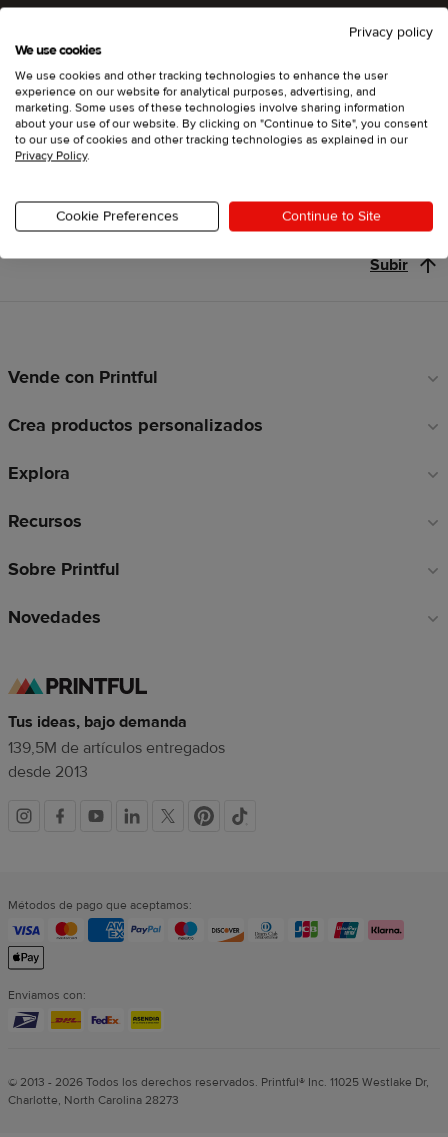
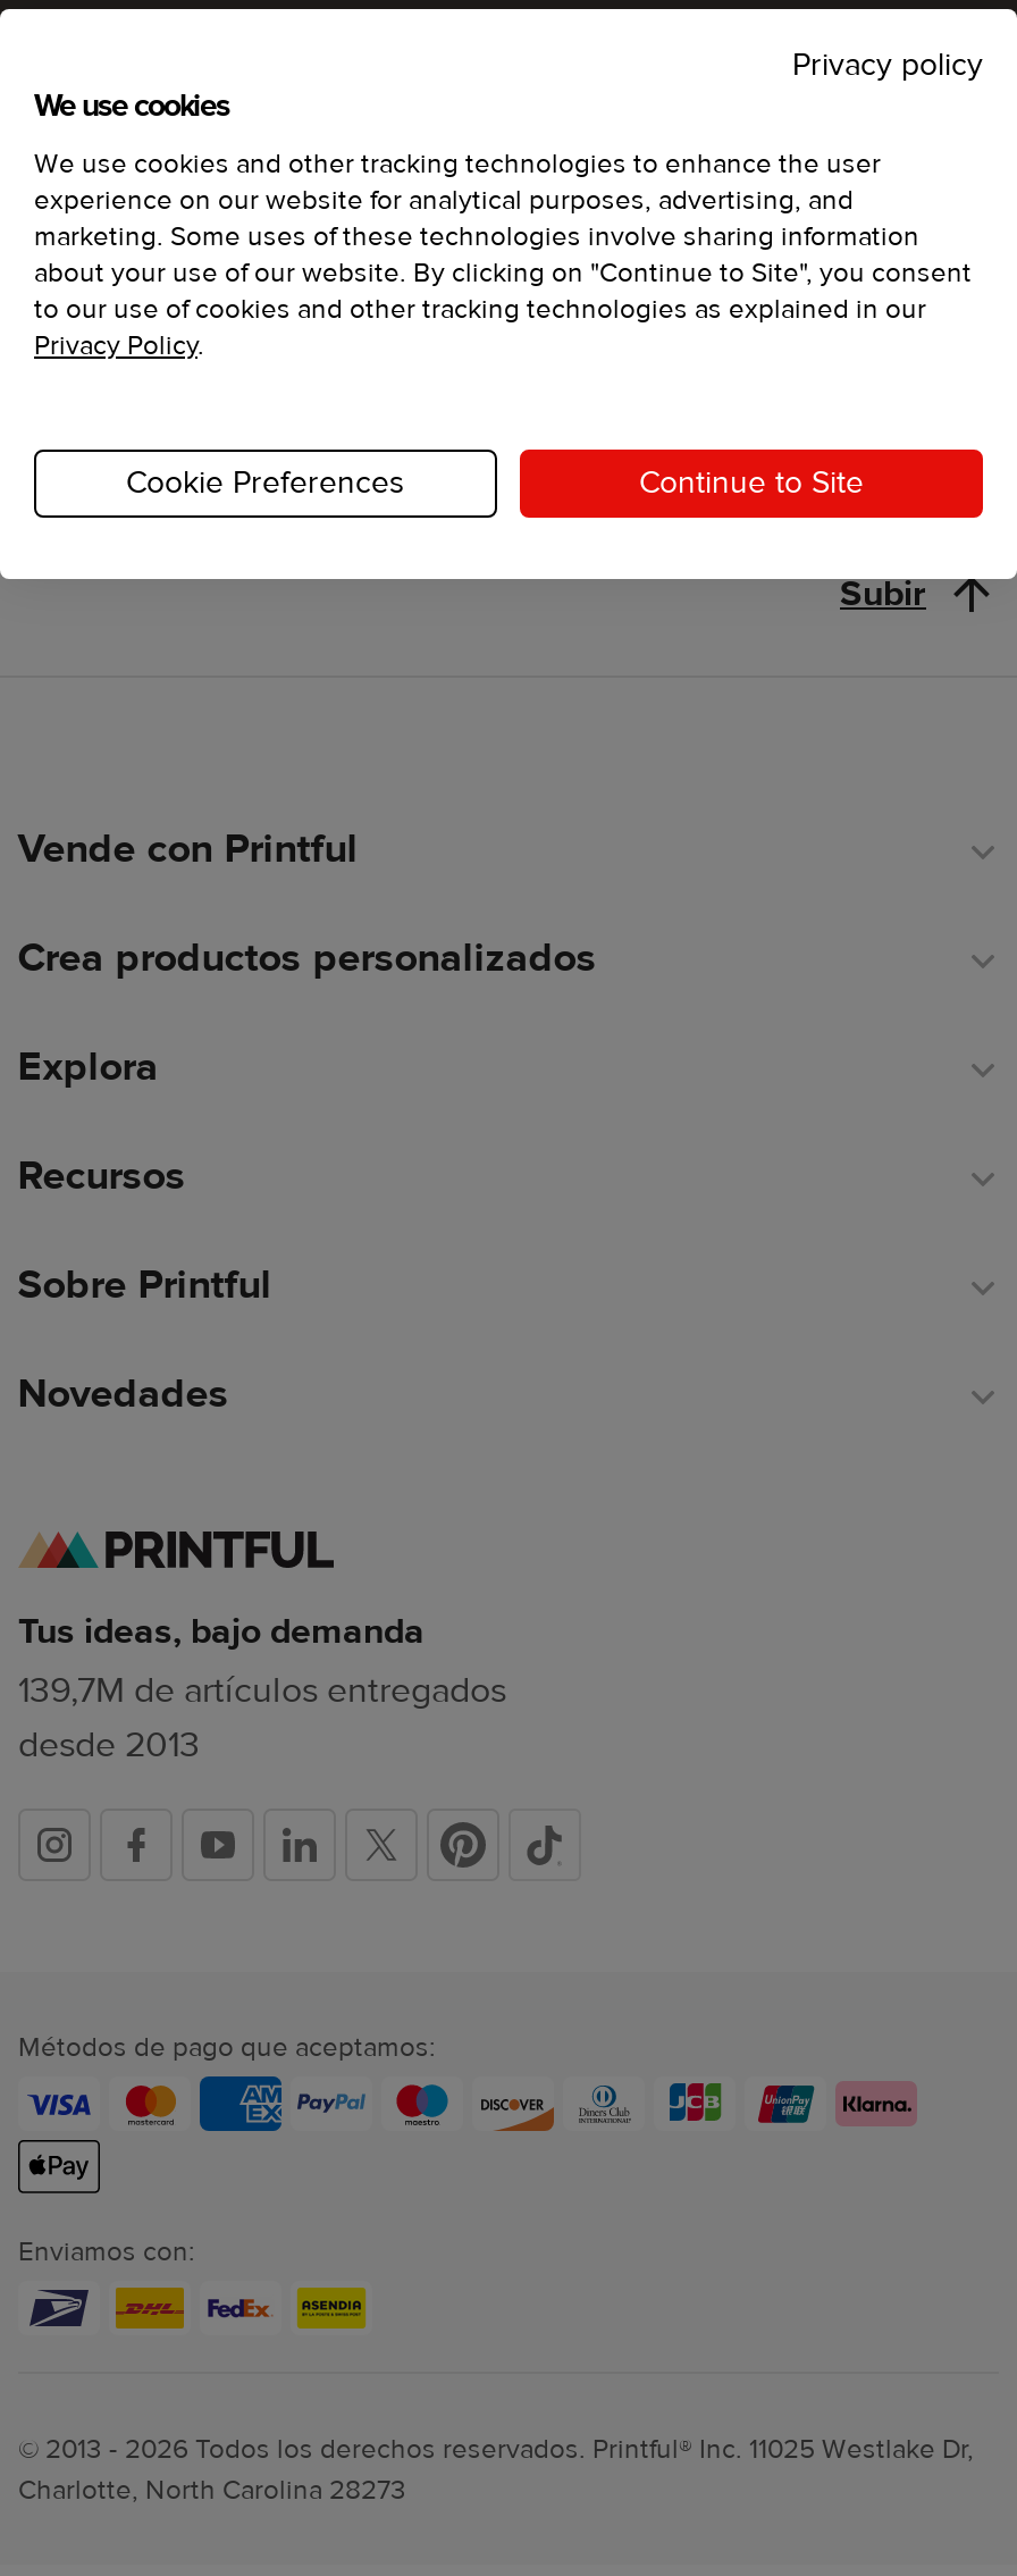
[8,738,225,758] 139,5M de artículos entregados -> [18,1668,506,1713] 139,7M de artículos entregados

